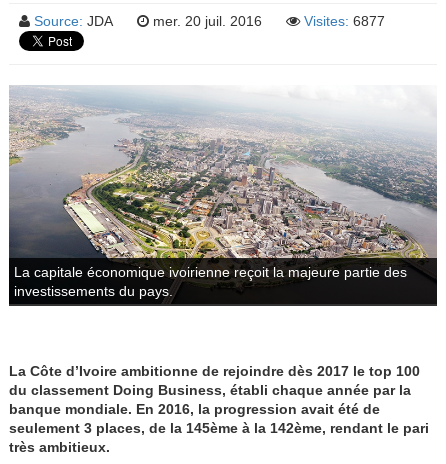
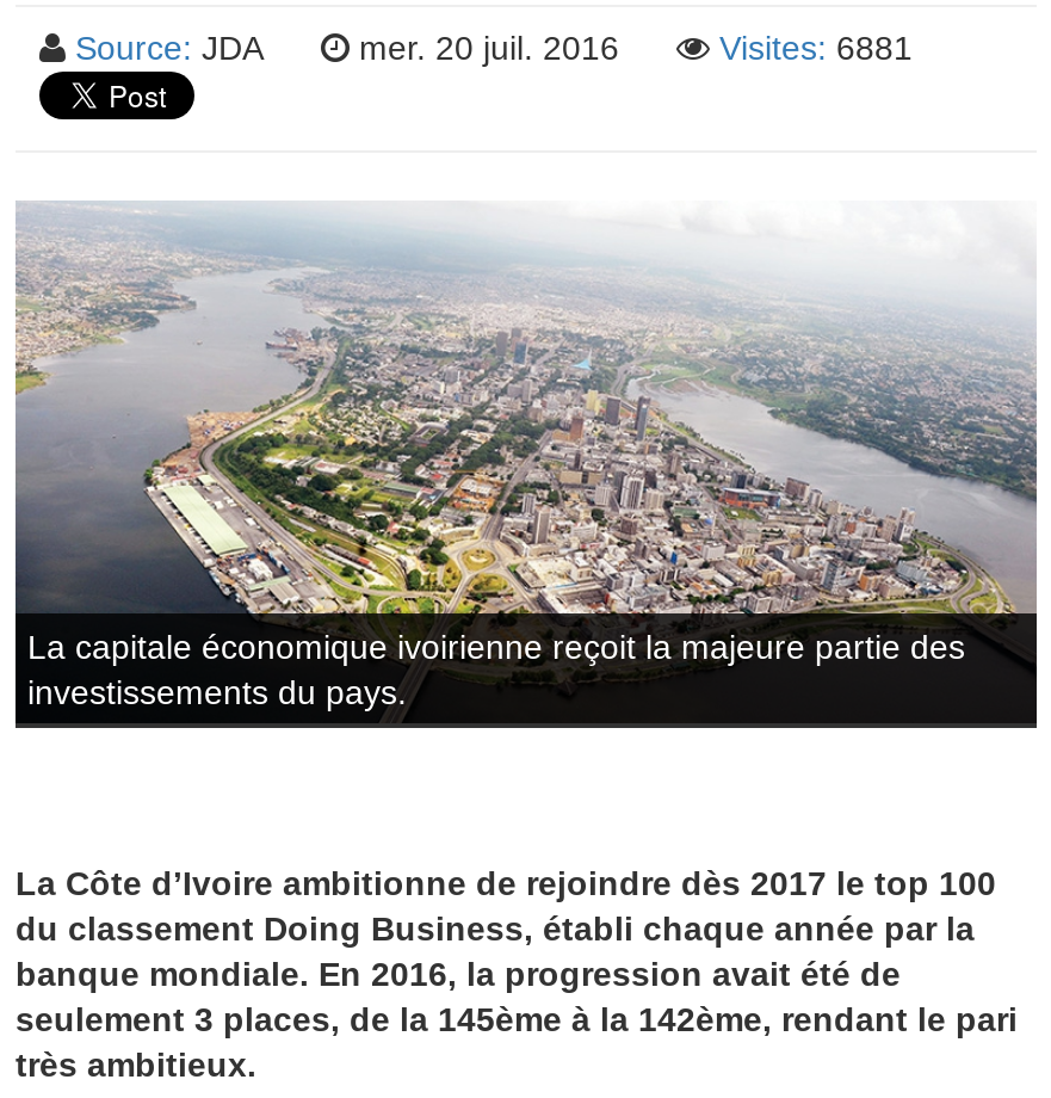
[304,13,385,29] Visites: 6877 -> [719,29,913,67] Visites: 6881

